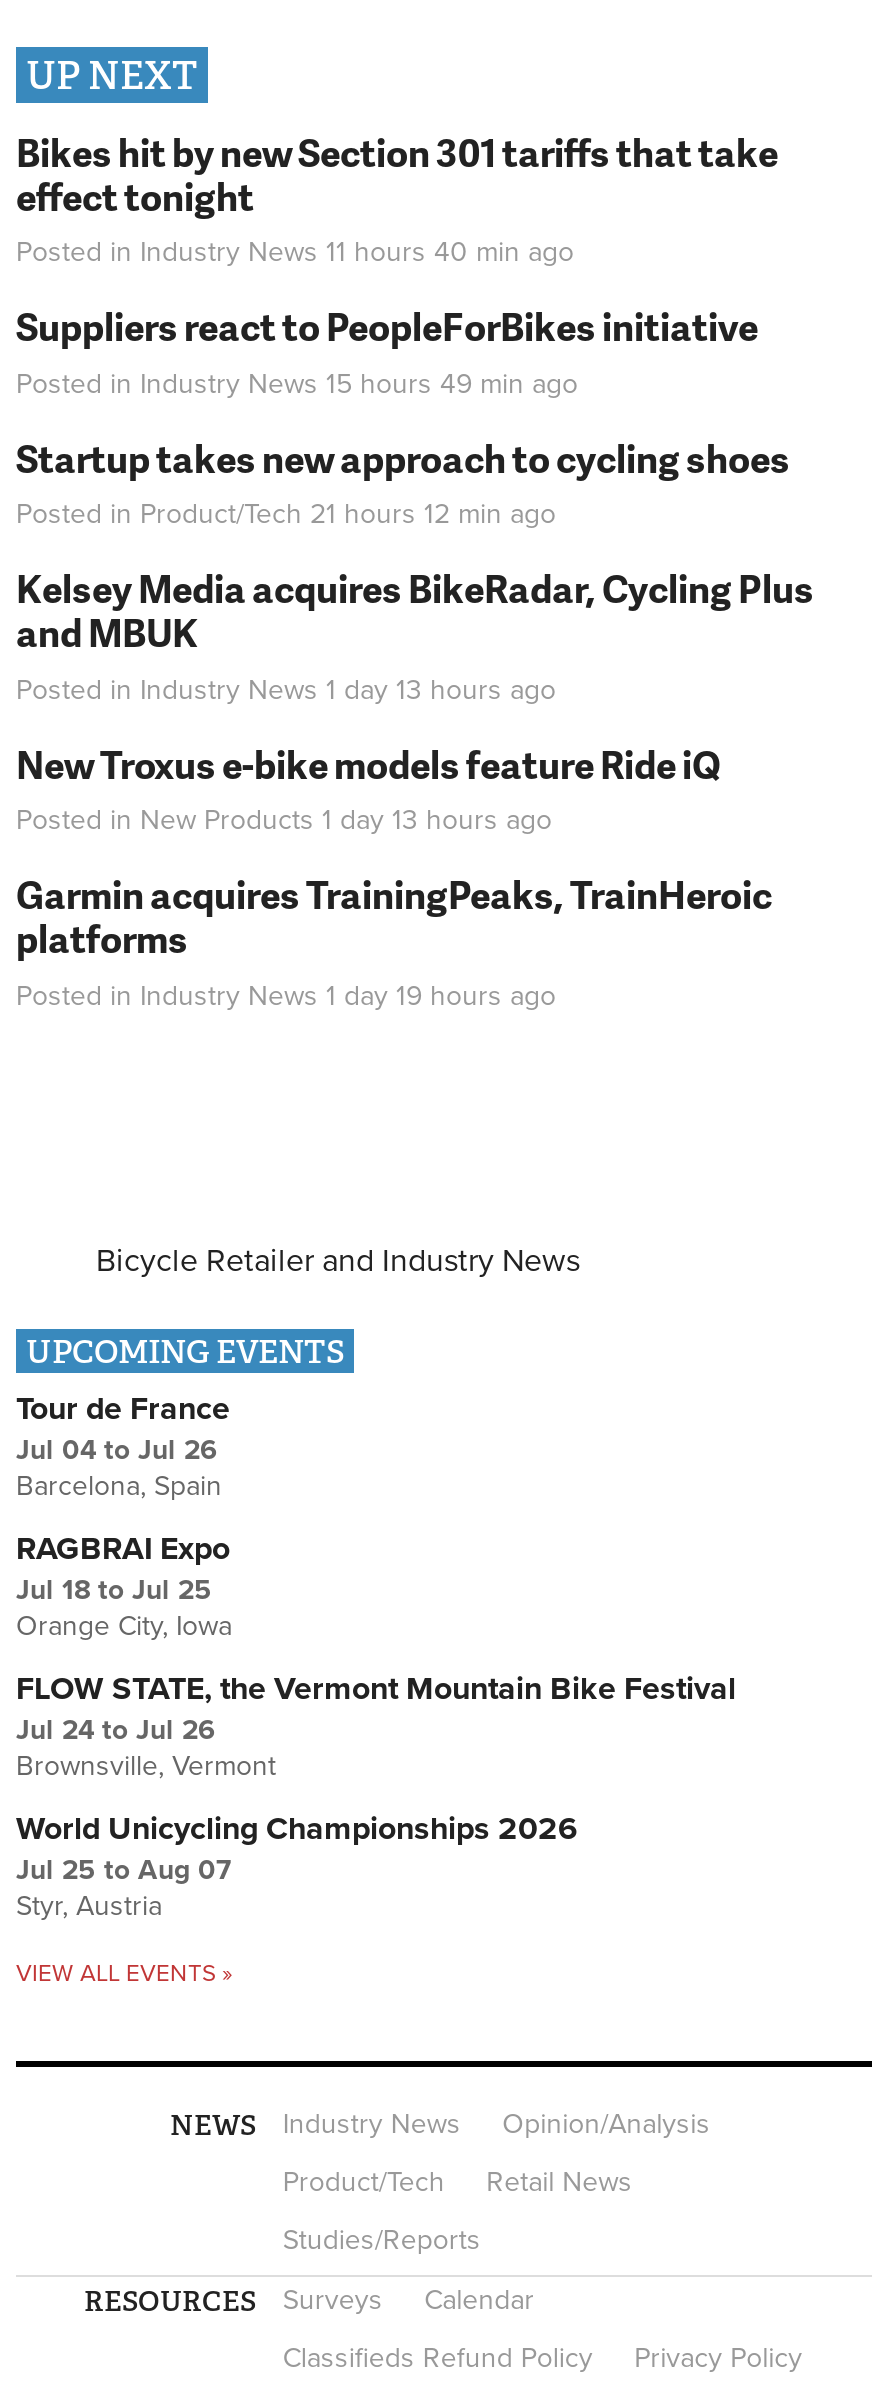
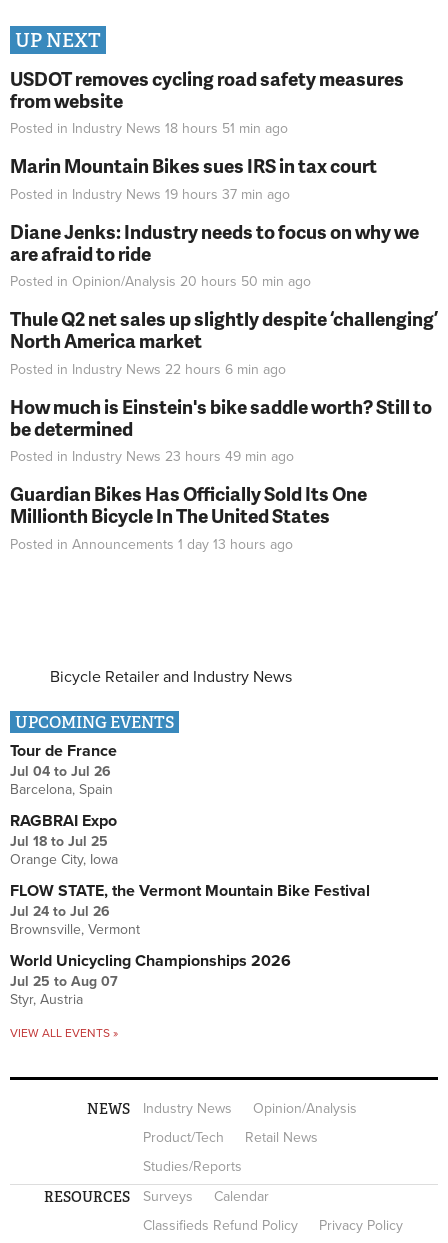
[16,125,778,270] Bikes hit by new Section 301 tariffs that take | effect tonight | Posted in Industry News 11 hours 40 min ago -> [10,65,404,137] USDOT removes cycling road safety measures | from website | Posted in Industry News 18 hours 51 min ago
[16,300,758,401] Suppliers react to PeopleForBikes initiative | Posted in Industry News 15 hours 49 min ago -> [10,152,377,203] Marin Mountain Bikes sues IRS in tax court | Posted in Industry News 19 hours 37 min ago
[16,431,790,532] Startup takes new approach to cycling shoes | Posted in Product/Tech 21 hours 12 min ago -> [10,218,419,290] Diane Jenks: Industry needs to focus on why we | are afraid to ride | Posted in Opinion/Analysis 20 hours 50 min ago
[16,562,814,707] Kelsey Media acquires BikeRadar, Cycling Plus | and MBUK | Posted in Industry News 1 day 13 hours ago -> [10,305,438,378] Thule Q2 net sales up slightly despite ‘challenging’ | North America market | Posted in Industry News 22 hours 6 min ago
[16,737,720,838] New Troxus e-bike models feature Ride iQ | Posted in New Products 1 day 13 hours ago -> [10,393,432,465] How much is Einstein's bike saddle worth? Still to | be determined | Posted in Industry News 23 hours 49 min ago
[16,868,772,1013] Garmin acquires TrainingPeaks, TrainHeroic | platforms | Posted in Industry News 1 day 19 hours ago -> [10,480,367,553] Guardian Bikes Has Officially Sold Its One | Millionth Bicycle In The United States | Posted in Announcements 1 day 13 hours ago

